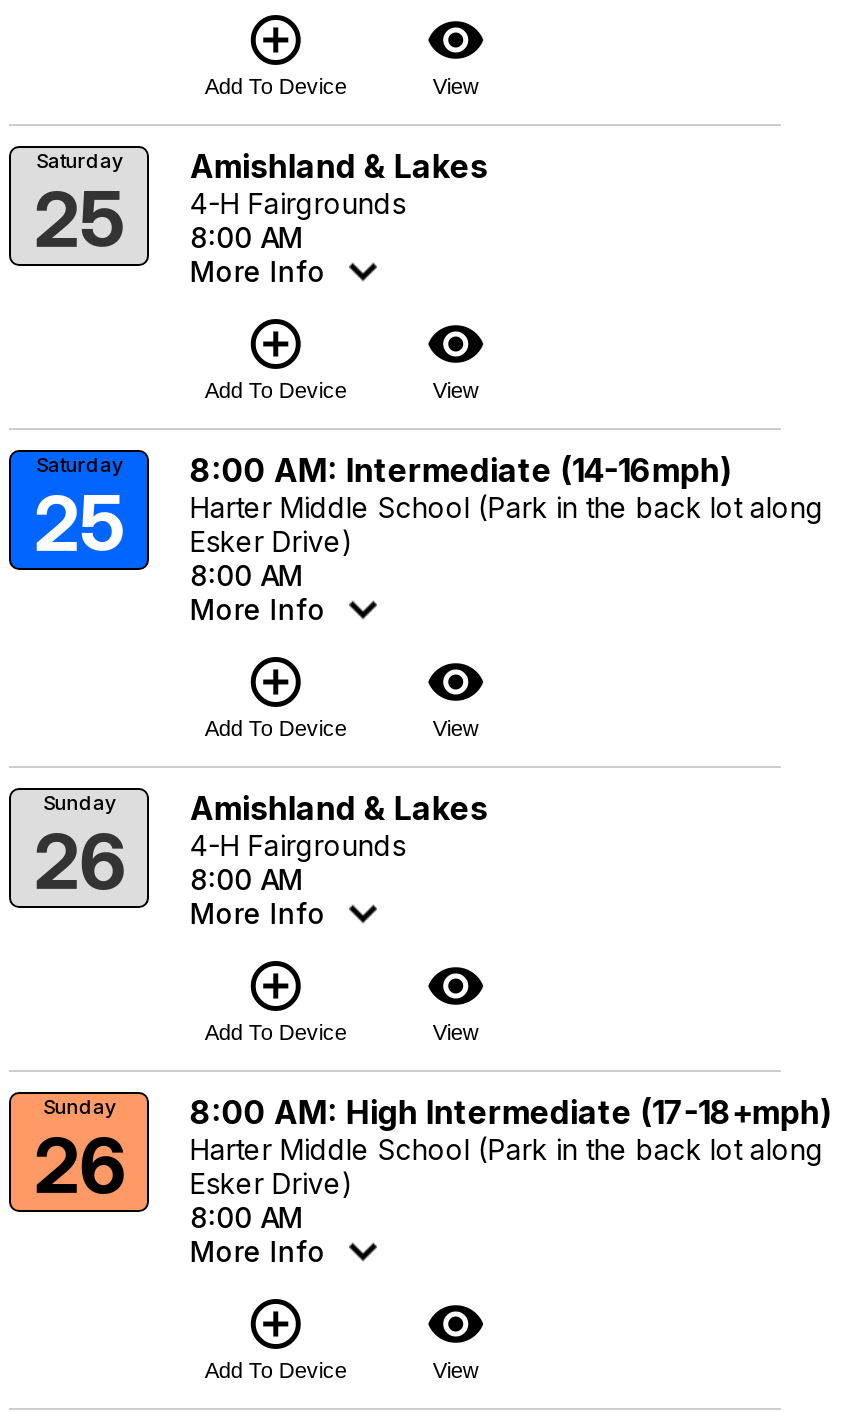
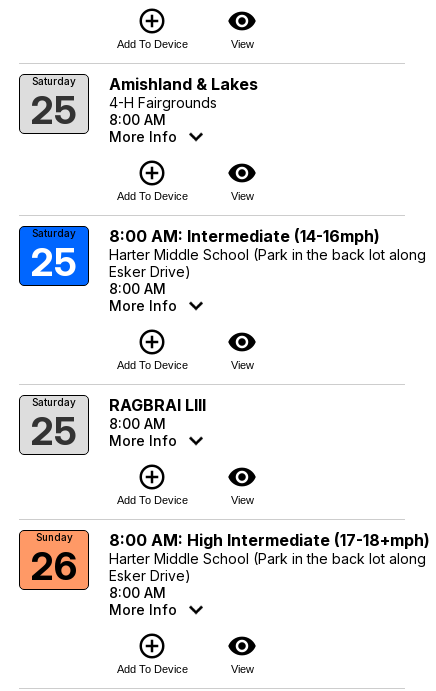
[34,790,126,906] Sunday | 26 -> [31,396,77,454] Saturday | 25
[190,788,488,862] Amishland & Lakes | 4-H Fairgrounds -> [109,395,206,415] RAGBRAI LIII

